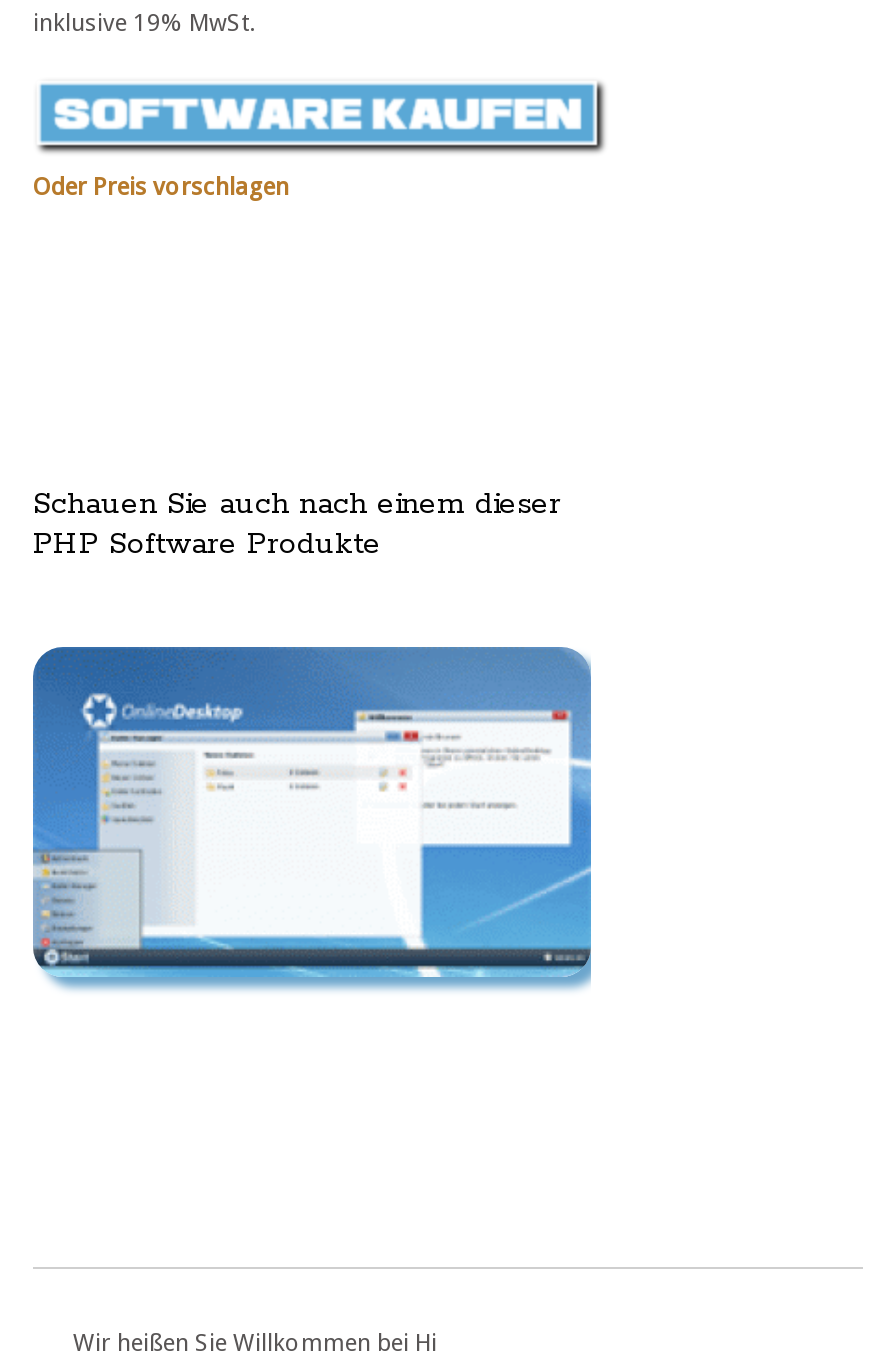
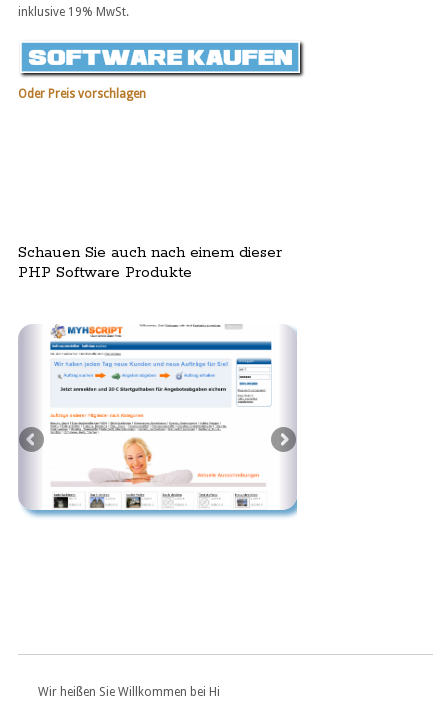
[31,645,591,979] [image] -> [18,324,297,511] [image]

